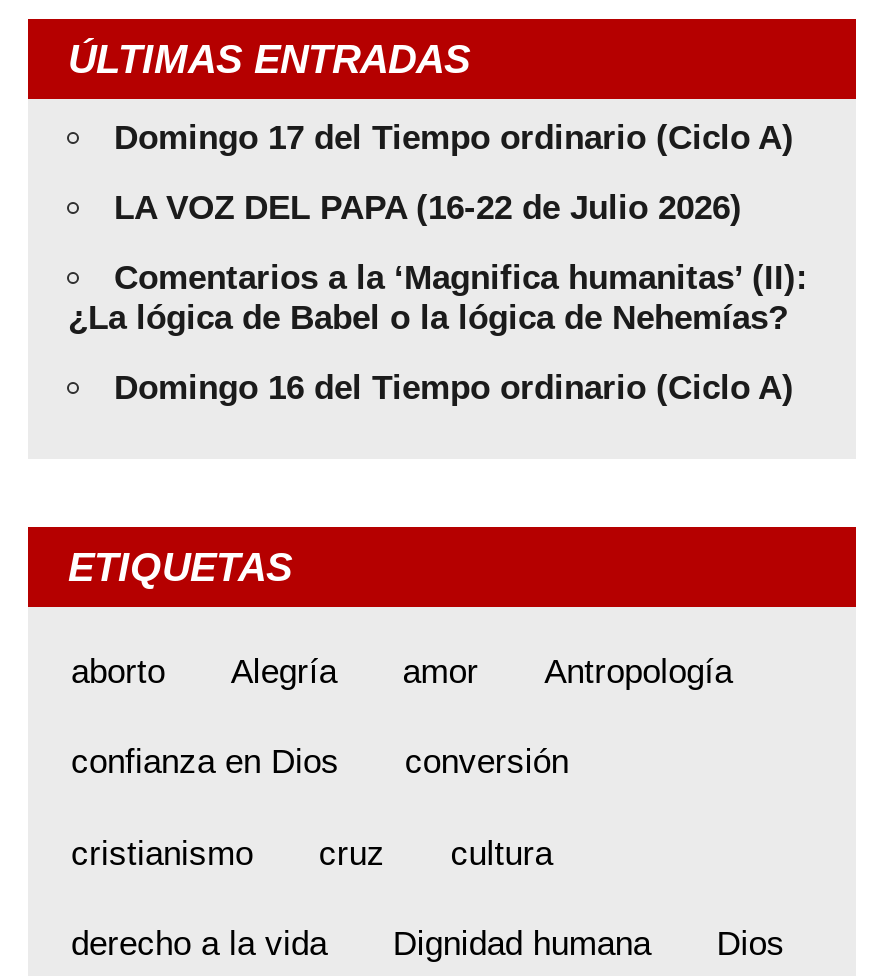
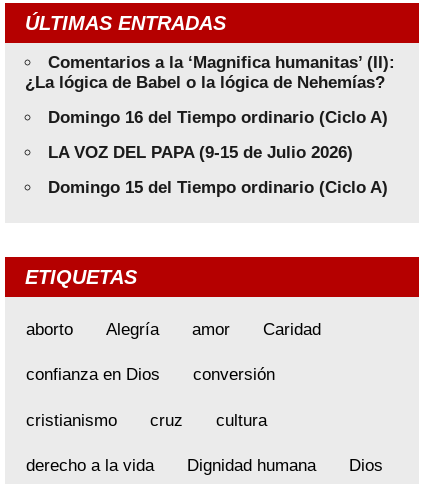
[114,120,794,228] Domingo 17 del Tiempo ordinario (Ciclo A) | LA VOZ DEL PAPA (16-22 de Julio 2026) -> none
moved [68,260,808,408] -> [25,53,395,127]: Comentarios a la ‘Magnifica humanitas’ (II): | ¿La lógica de Babel o la lógica de Nehemías? | Domingo 16 del Tiempo ordinario (Ciclo A)
none -> [48,143,388,197] LA VOZ DEL PAPA (9-15 de Julio 2026) | Domingo 15 del Tiempo ordinario (Ciclo A)
[544,654,732,692] Antropología -> [263,320,321,339] Caridad

